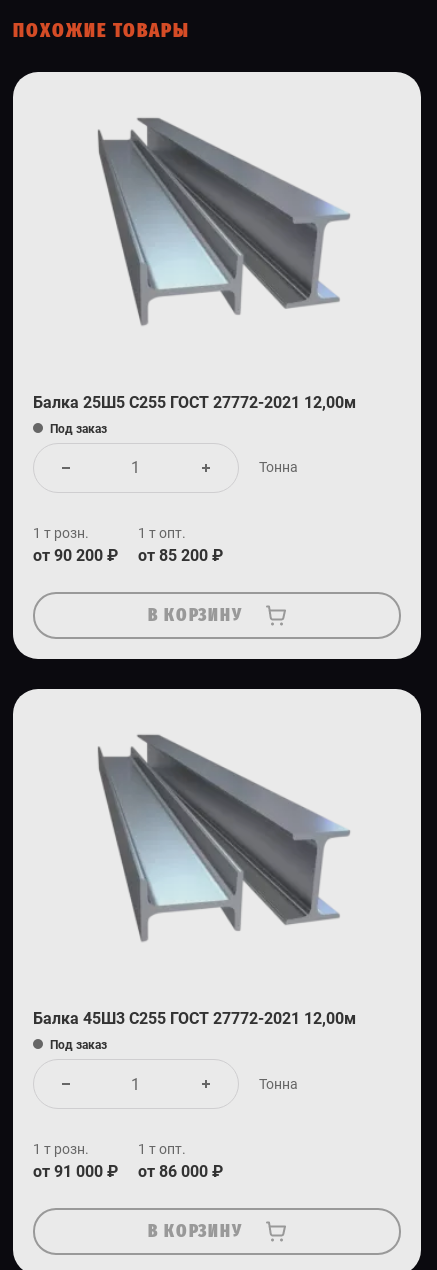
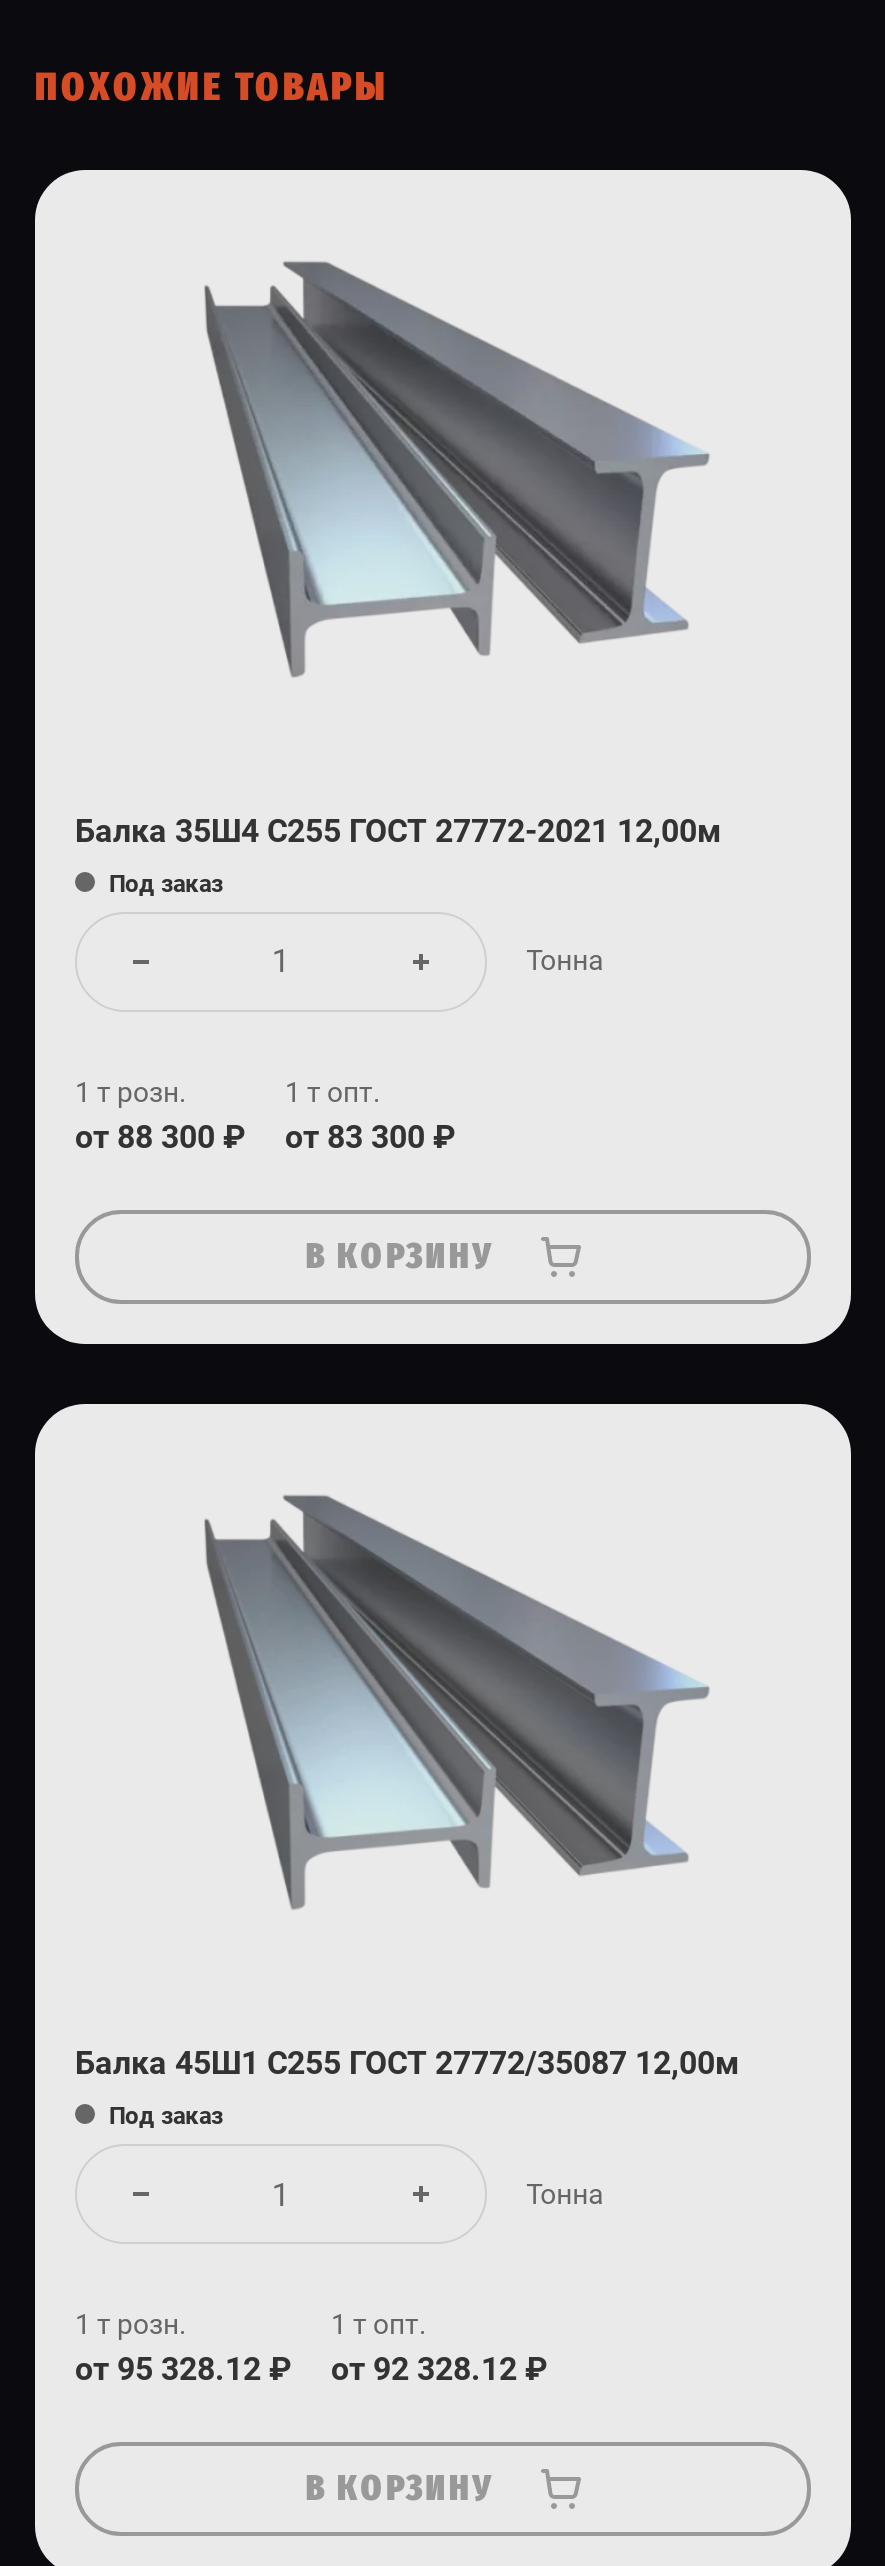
[33,393,356,412] Балка 25Ш5 С255 ГОСТ 27772-2021 12,00м -> [75,811,721,849] Балка 35Ш4 С255 ГОСТ 27772-2021 12,00м
[33,546,118,565] от 90 200 ₽ -> [75,1117,245,1155] от 88 300 ₽
[138,546,223,565] от 85 200 ₽ -> [285,1117,455,1155] от 83 300 ₽
[33,1009,356,1028] Балка 45Ш3 С255 ГОСТ 27772-2021 12,00м -> [75,2045,739,2083] Балка 45Ш1 С255 ГОСТ 27772/35087 12,00м
[33,1162,118,1181] от 91 000 ₽ -> [75,2351,291,2389] от 95 328.12 ₽
[138,1162,223,1181] от 86 000 ₽ -> [331,2351,547,2389] от 92 328.12 ₽

